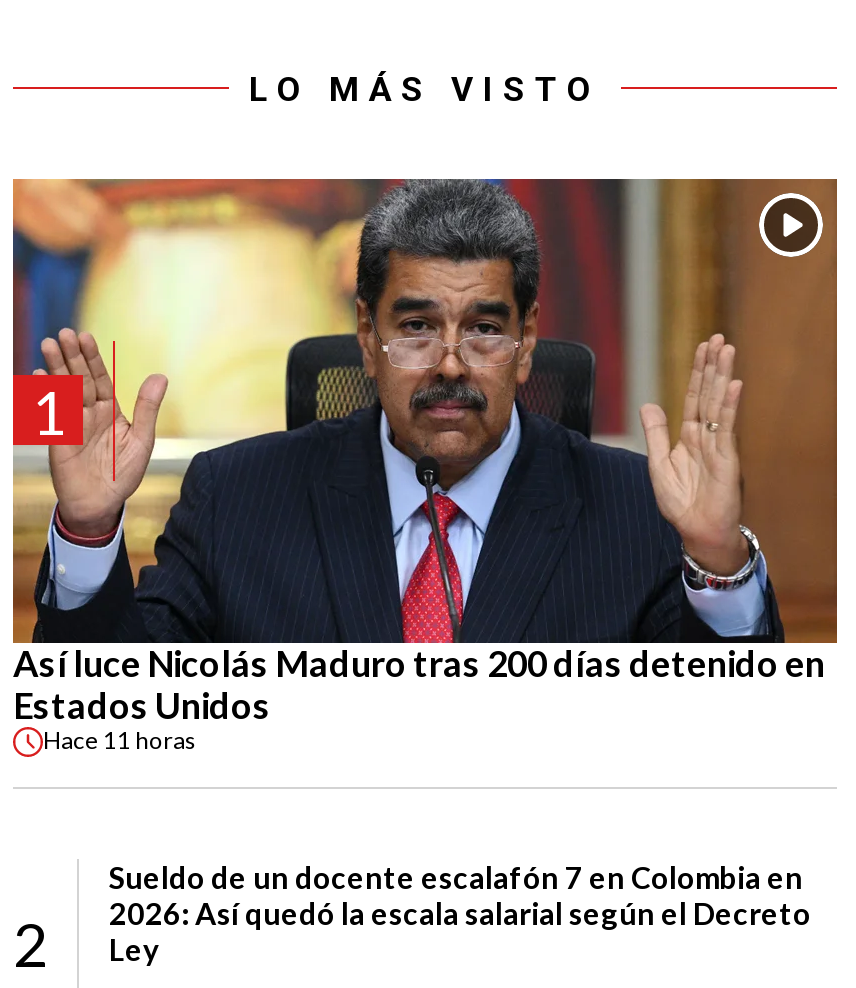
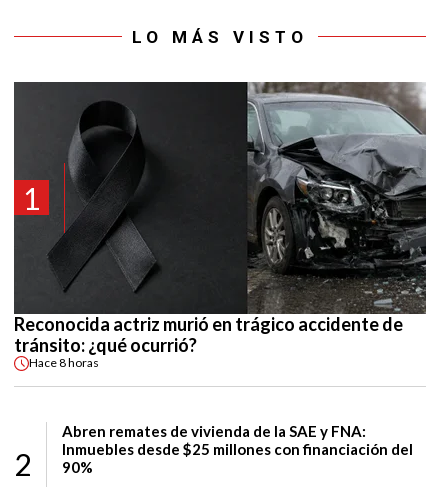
[11,177,839,755] [image] | Así luce Nicolás Maduro tras 200 días detenido en | Estados Unidos | Hace 11 horas -> [13,81,427,370] [image] | Reconocida actriz murió en trágico accidente de | tránsito: ¿qué ocurrió? | Hace 8 horas
[109,858,811,966] Sueldo de un docente escalafón 7 en Colombia en | 2026: Así quedó la escala salarial según el Decreto | Ley -> [62,422,413,476] Abren remates de vivienda de la SAE y FNA: | Inmuebles desde $25 millones con financiación del | 90%

